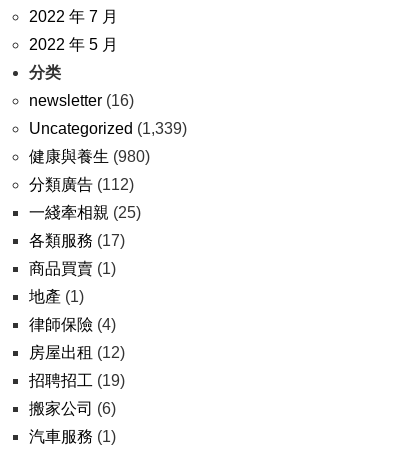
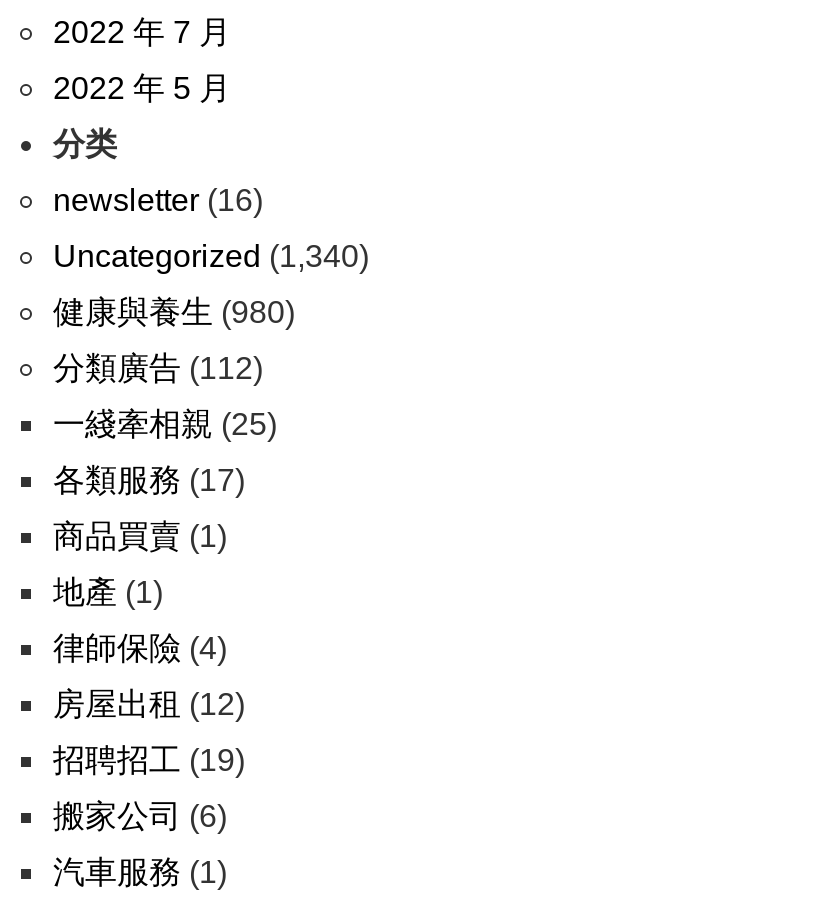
[29,120,187,137] Uncategorized (1,339) -> [53,239,369,273] Uncategorized (1,340)

